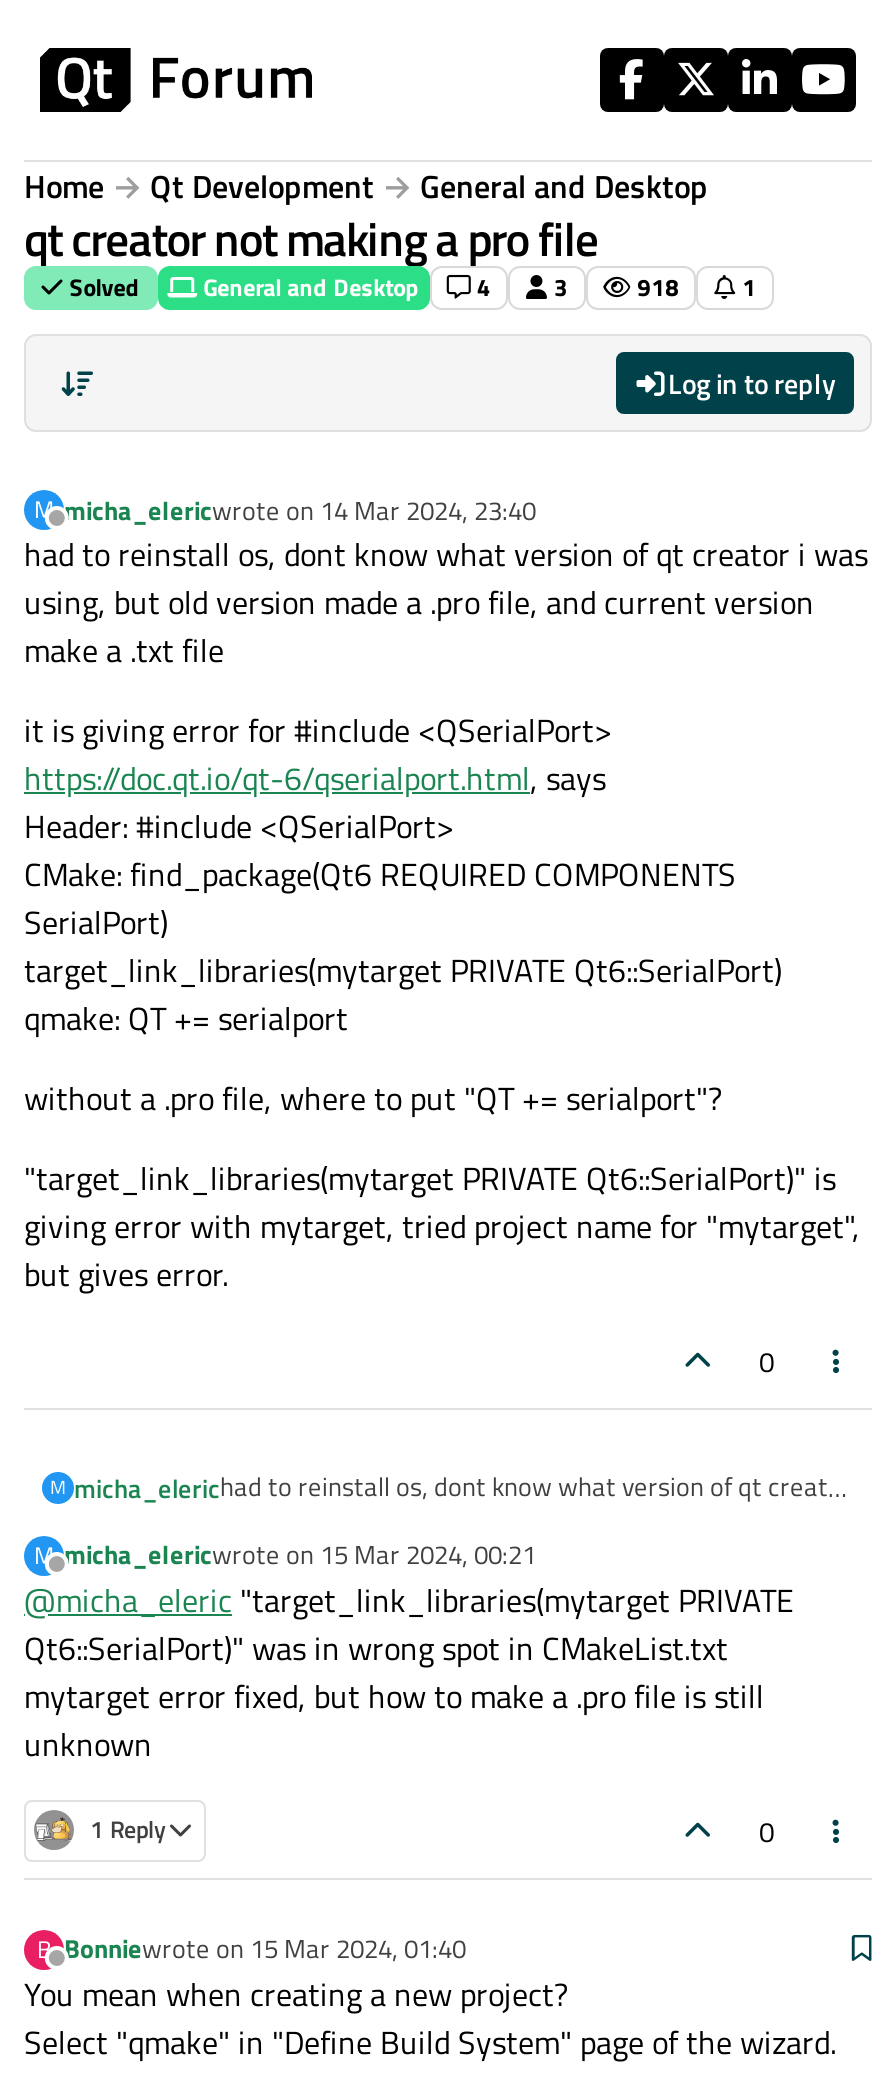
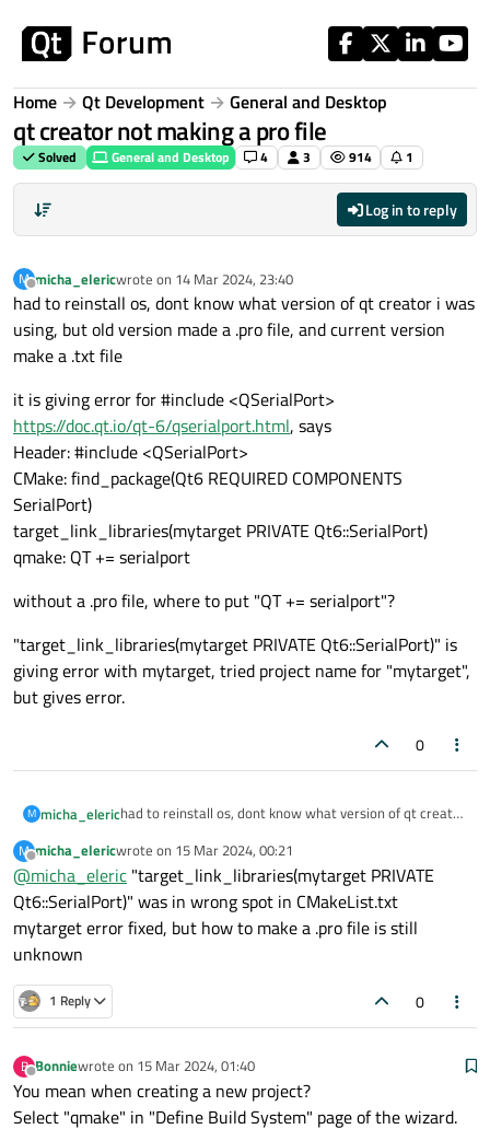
[64,268,756,306] Solved General and Desktop 4 3 918 1 -> [35,147,414,168] Solved General and Desktop 4 3 914 1

